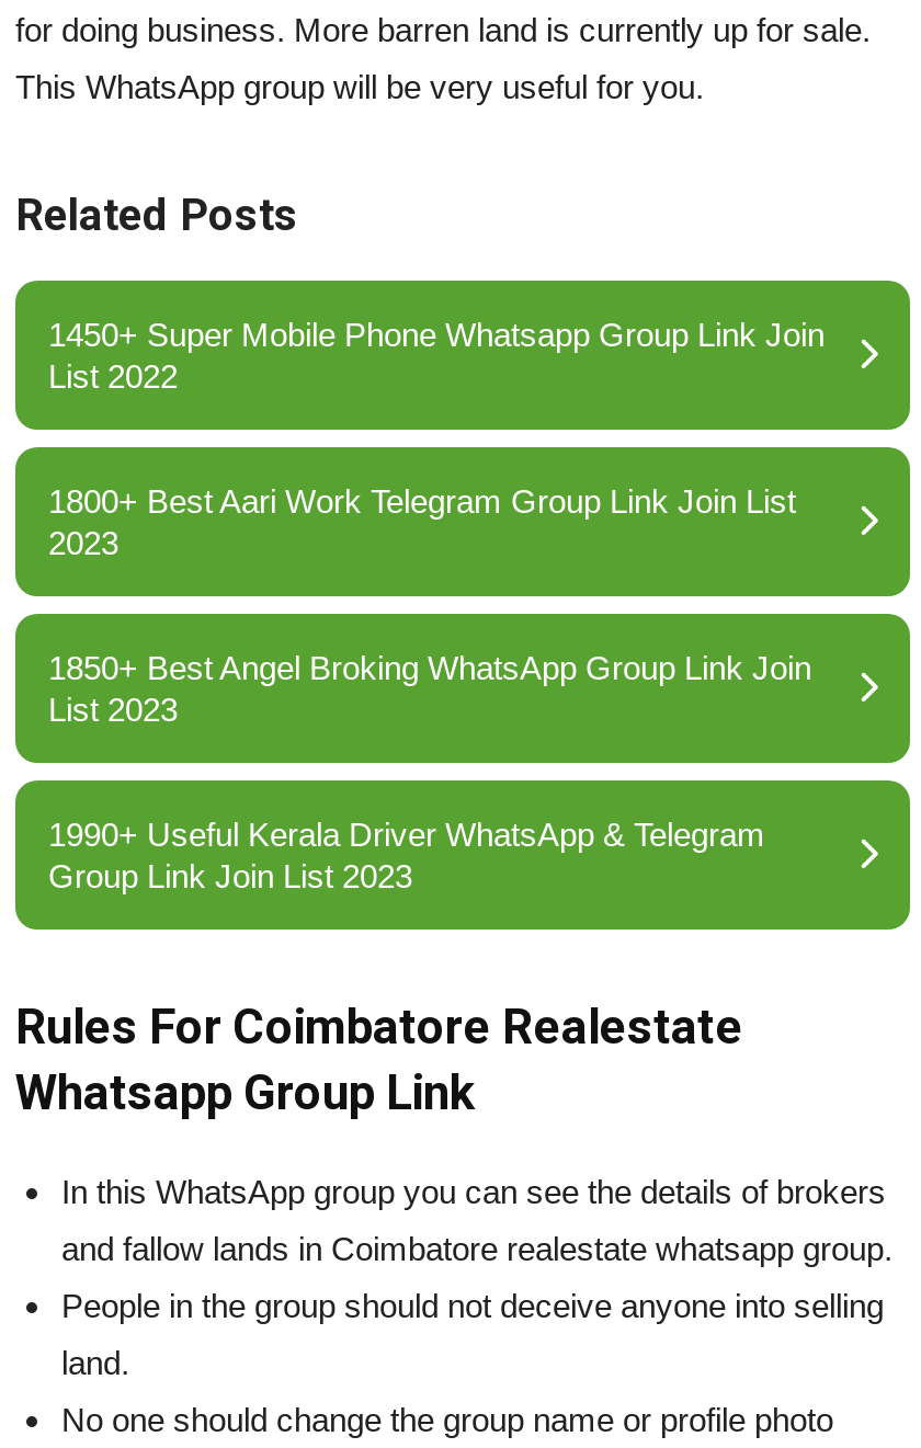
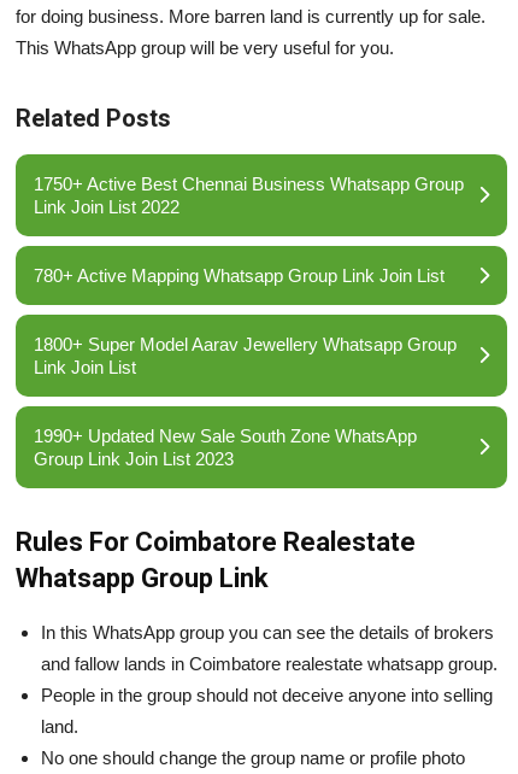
[48,316,825,395] 1450+ Super Mobile Phone Whatsapp Group Link Join | List 2022 -> [34,174,464,217] 1750+ Active Best Chennai Business Whatsapp Group | Link Join List 2022
[48,482,796,561] 1800+ Best Aari Work Telegram Group Link Join List | 2023 -> [34,265,445,286] 780+ Active Mapping Whatsapp Group Link Join List
[48,649,811,728] 1850+ Best Angel Broking WhatsApp Group Link Join | List 2023 -> [34,334,457,377] 1800+ Super Model Aarav Jewellery Whatsapp Group | Link Join List
[48,816,765,853] 1990+ Useful Kerala Driver WhatsApp & Telegram -> [34,426,417,446] 1990+ Updated New Sale South Zone WhatsApp

